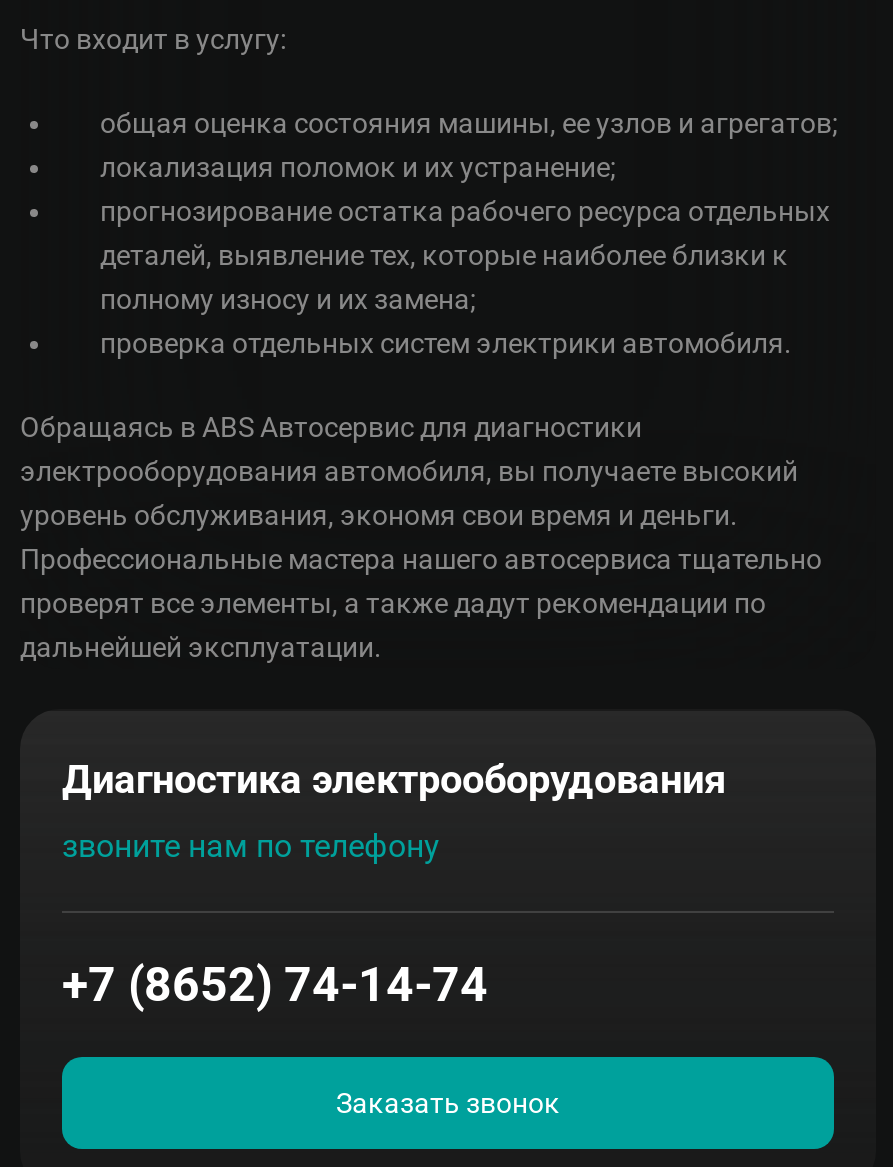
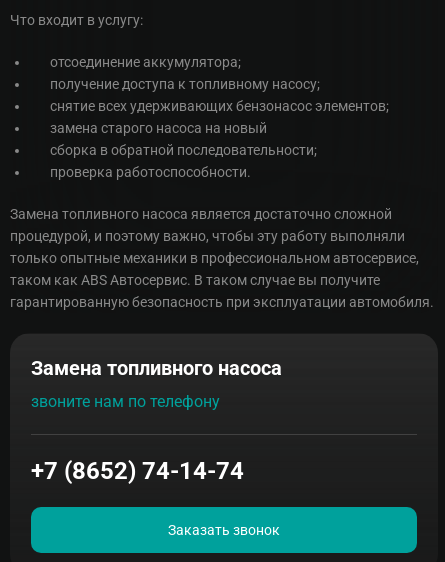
[100,107,838,359] общая оценка состояния машины, ее узлов и агрегатов; | локализация поломок и их устранение; | прогнозирование остатка рабочего ресурса отдельных | деталей, выявление тех, которые наиболее близки к | полному износу и их замена; | проверка отдельных систем электрики автомобиля. -> [50,54,389,180] отсоединение аккумулятора; | получение доступа к топливному насосу; | снятие всех удерживающих бензонасос элементов; | замена старого насоса на новый | сборка в обратной последовательности; | проверка работоспособности.
[20,411,822,663] Обращаясь в ABS Автосервис для диагностики | электрооборудования автомобиля, вы получаете высокий | уровень обслуживания, экономя свои время и деньги. | Профессиональные мастера нашего автосервиса тщательно | проверят все элементы, а также дадут рекомендации по | дальнейшей эксплуатации. -> [10,206,434,310] Замена топливного насоса является достаточно сложной | процедурой, и поэтому важно, чтобы эту работу выполняли | только опытные механики в профессиональном автосервисе, | таком как ABS Автосервис. В таком случае вы получите | гарантированную безопасность при эксплуатации автомобиля.
[62,755,726,803] Диагностика электрооборудования -> [31,356,282,380] Замена топливного насоса

